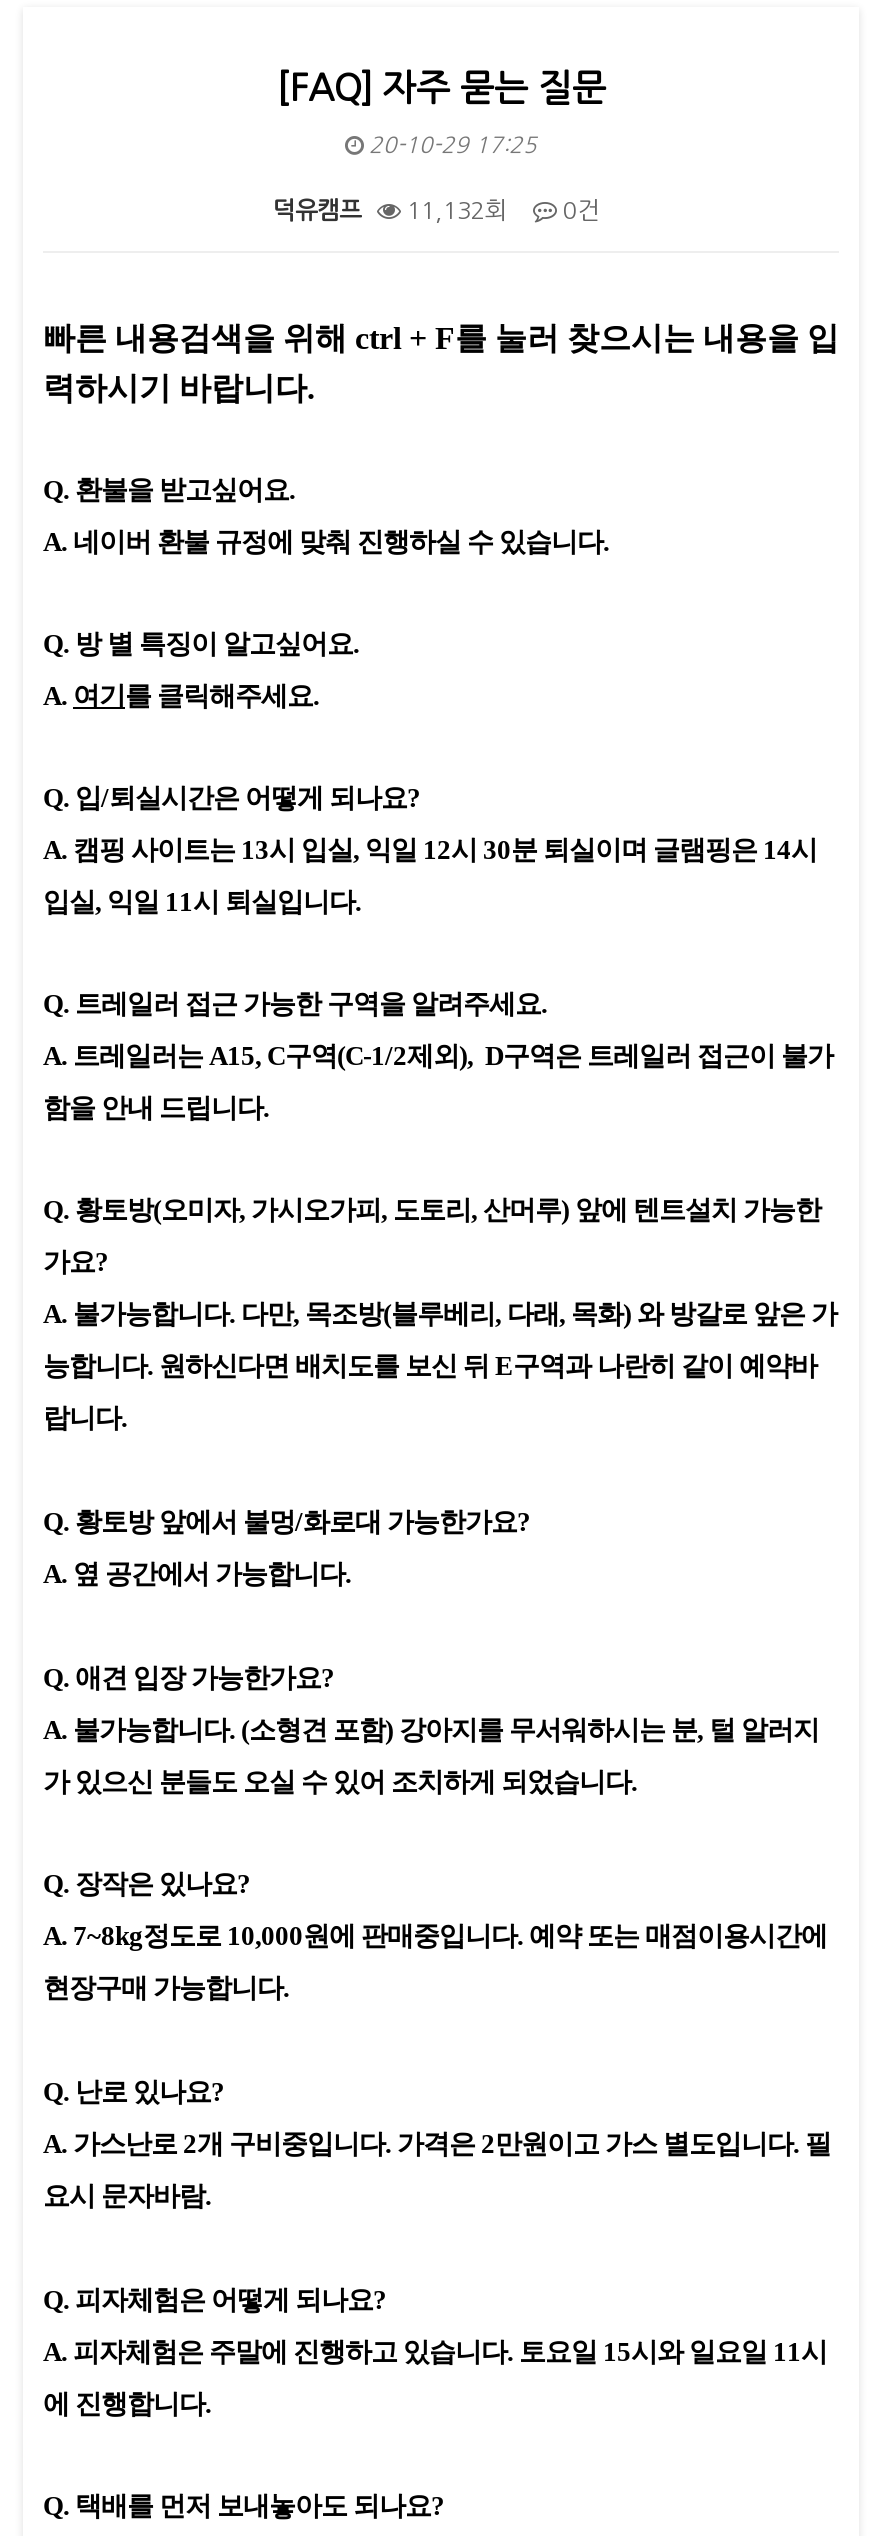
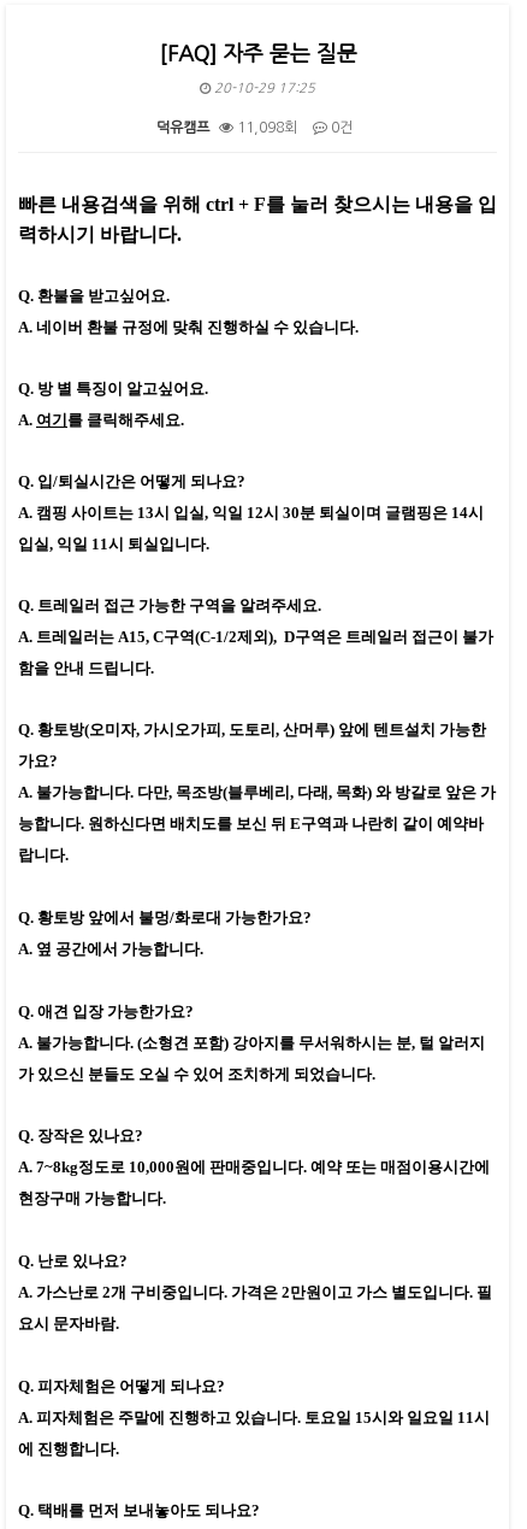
[273,199,507,223] 덕유캠프 11,132회 -> [156,120,297,135] 덕유캠프 11,098회

